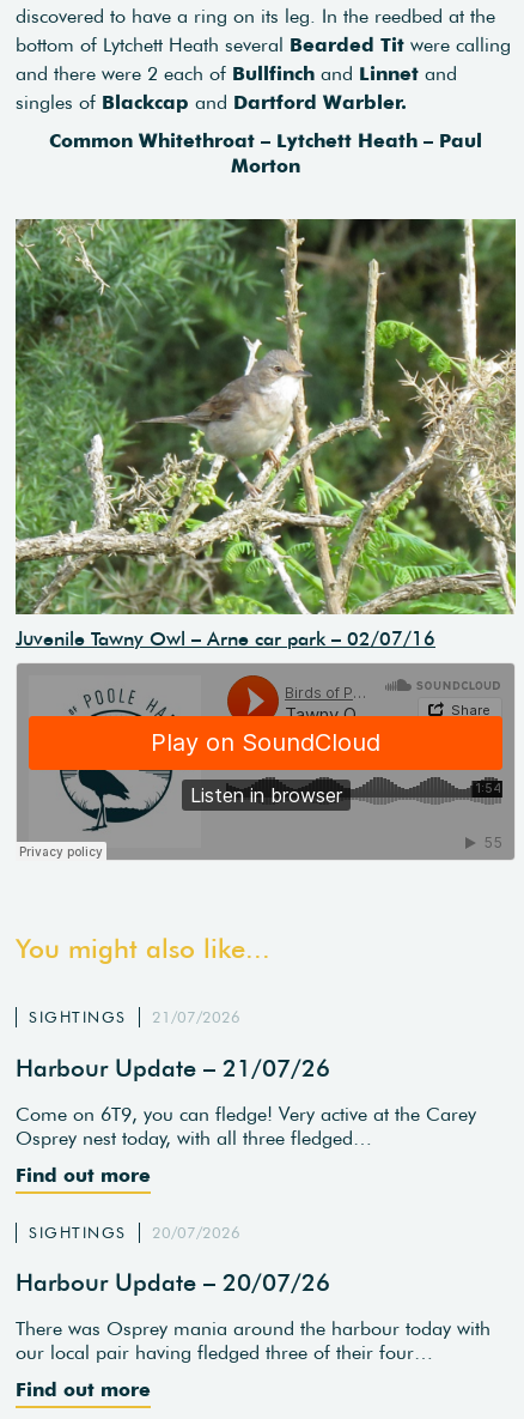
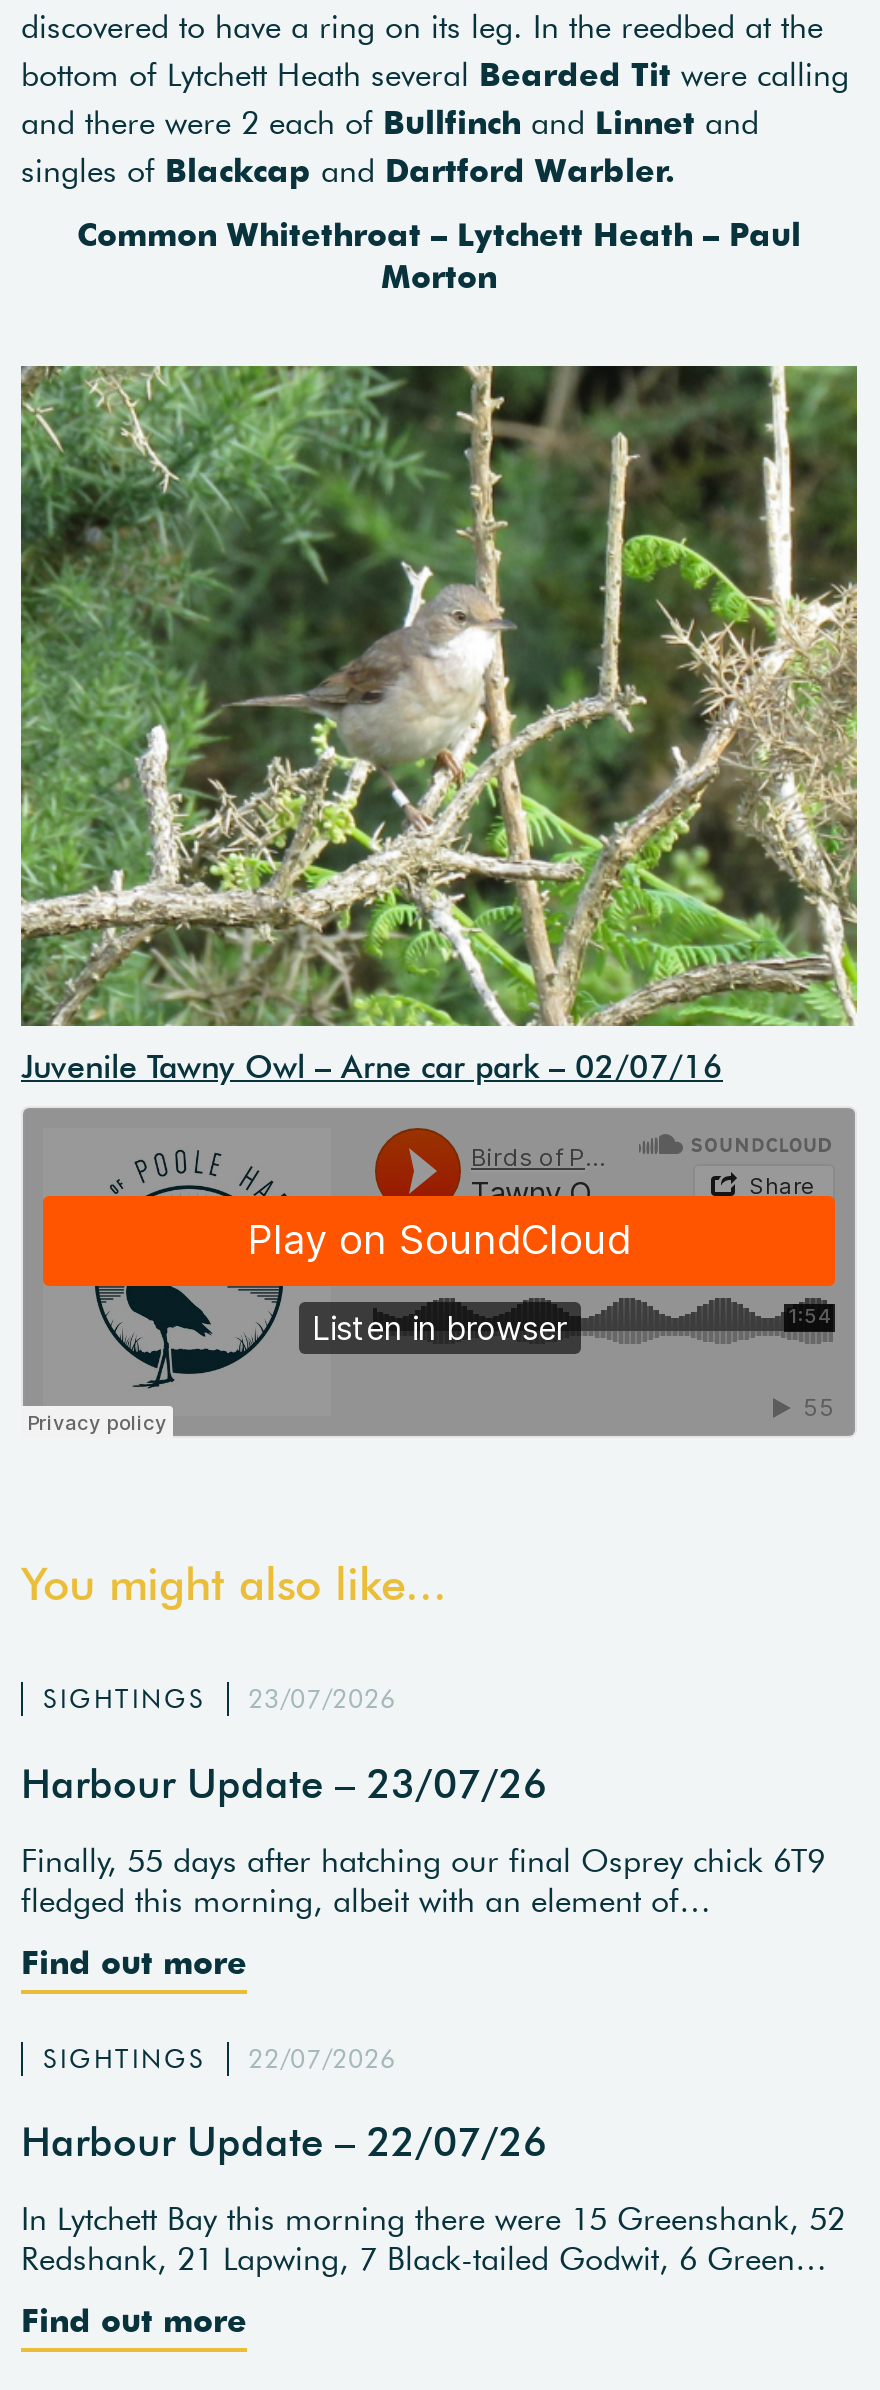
[29,1007,240,1028] SIGHTINGS 21/07/2026 -> [43,1683,396,1717] SIGHTINGS 23/07/2026
[16,1053,330,1083] Harbour Update – 21/07/26 -> [21,1758,547,1808] Harbour Update – 23/07/26
[16,1102,476,1150] Come on 6T9, you can fledge! Very active at the Carey | Osprey nest today, with all three fledged… -> [21,1840,825,1920] Finally, 55 days after hatching our final Osprey chick 6T9 | fledged this morning, albeit with an element of…
[29,1222,240,1242] SIGHTINGS 20/07/2026 -> [43,2041,396,2075] SIGHTINGS 22/07/2026
[16,1268,330,1297] Harbour Update – 20/07/26 -> [21,2117,547,2167] Harbour Update – 22/07/26
[16,1316,491,1364] There was Osprey mania around the harbour today with | our local pair having fledged three of their four… -> [21,2199,845,2279] In Lytchett Bay this morning there were 15 Greenshank, 52 | Redshank, 21 Lapwing, 7 Black-tailed Godwit, 6 Green…

